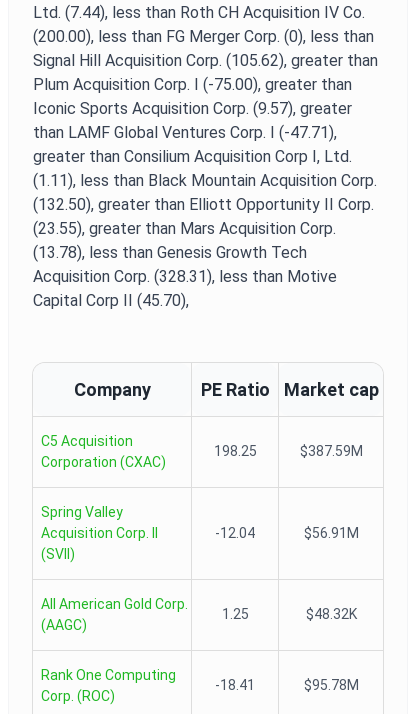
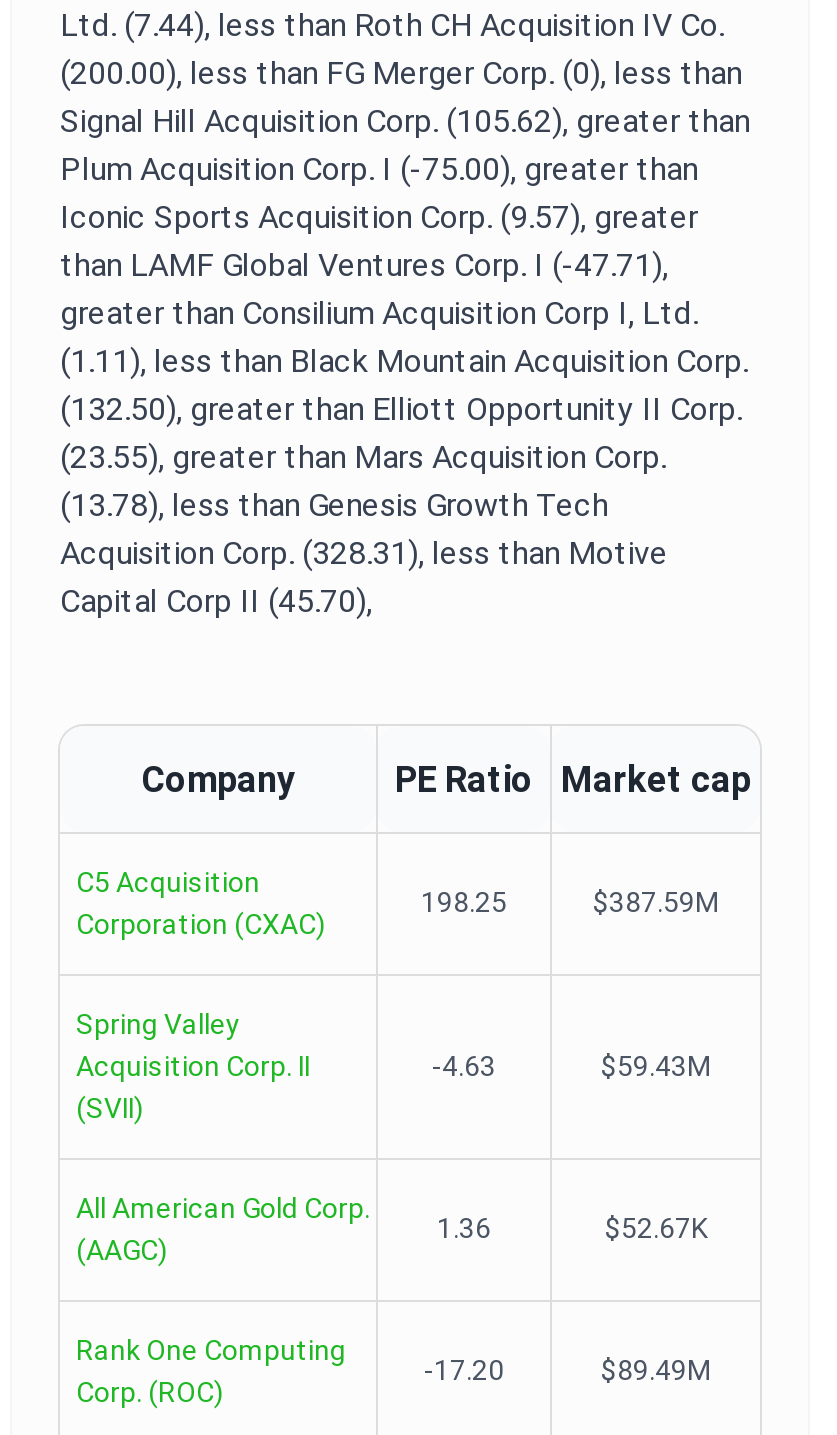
[215,525,358,541] -12.04 | $56.91M -> [432,1050,711,1082] -4.63 | $59.43M
[221,606,356,622] 1.25 | $48.32K -> [437,1212,707,1244] 1.36 | $52.67K
[215,677,358,693] -18.41 | $95.78M -> [424,1354,711,1386] -17.20 | $89.49M

